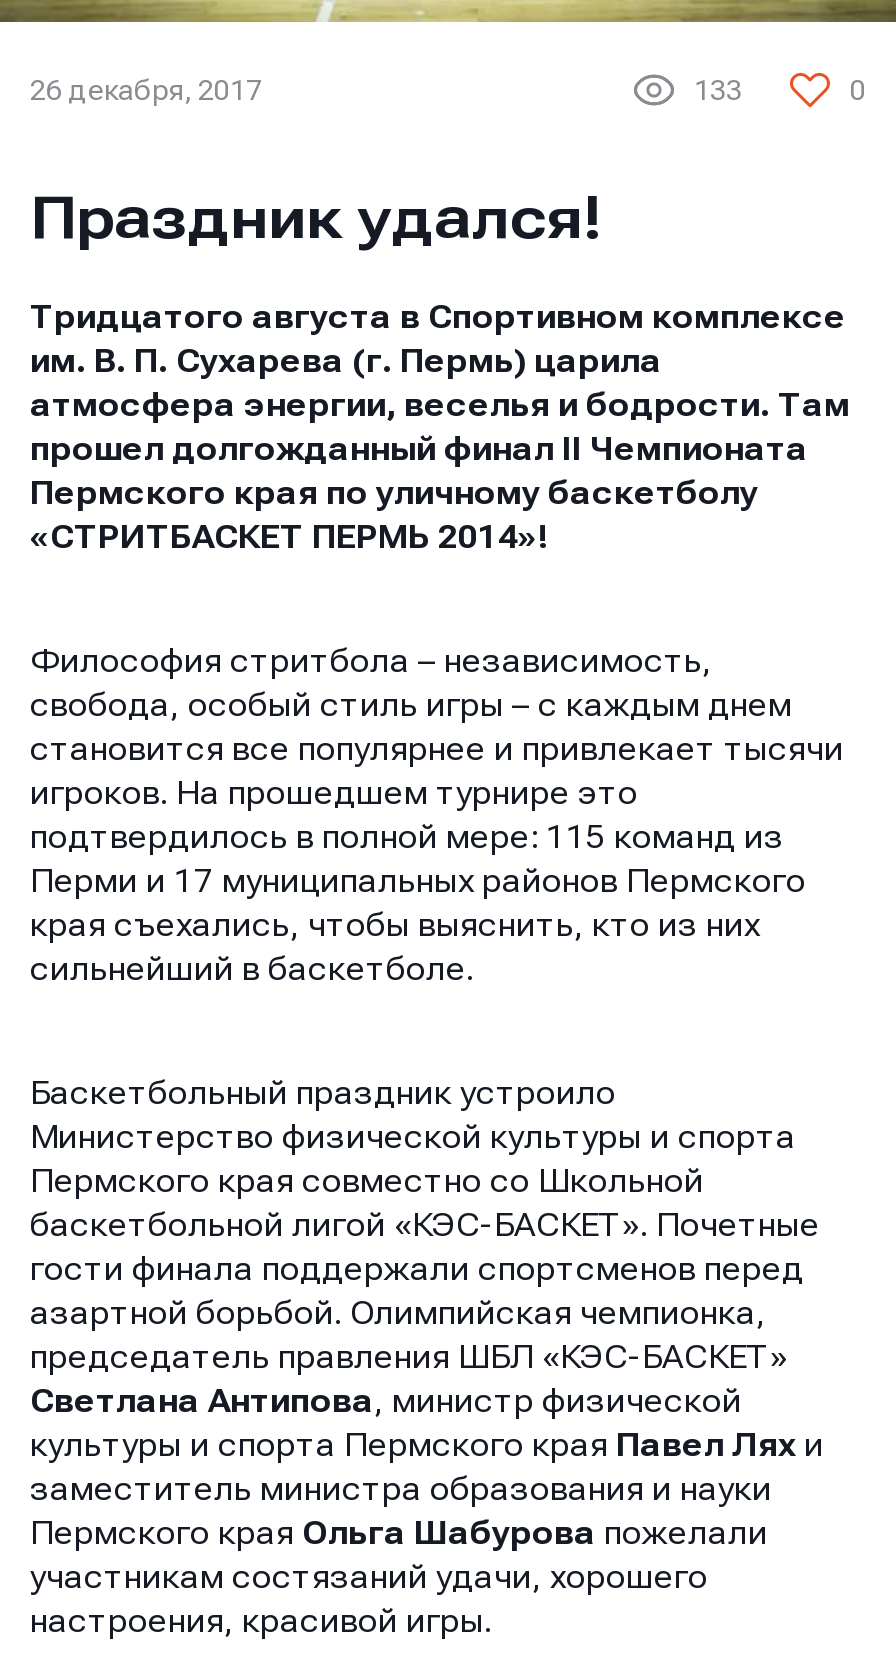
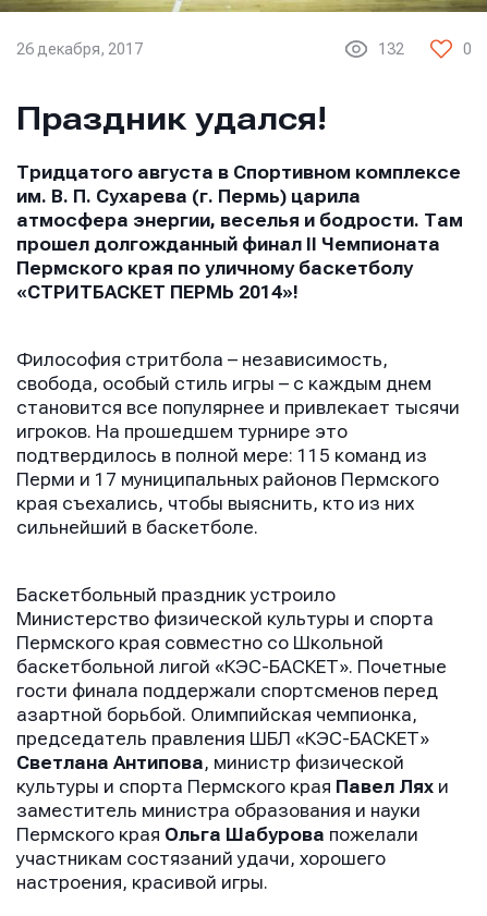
[694,73,742,105] 133 -> [378,40,404,57] 132

